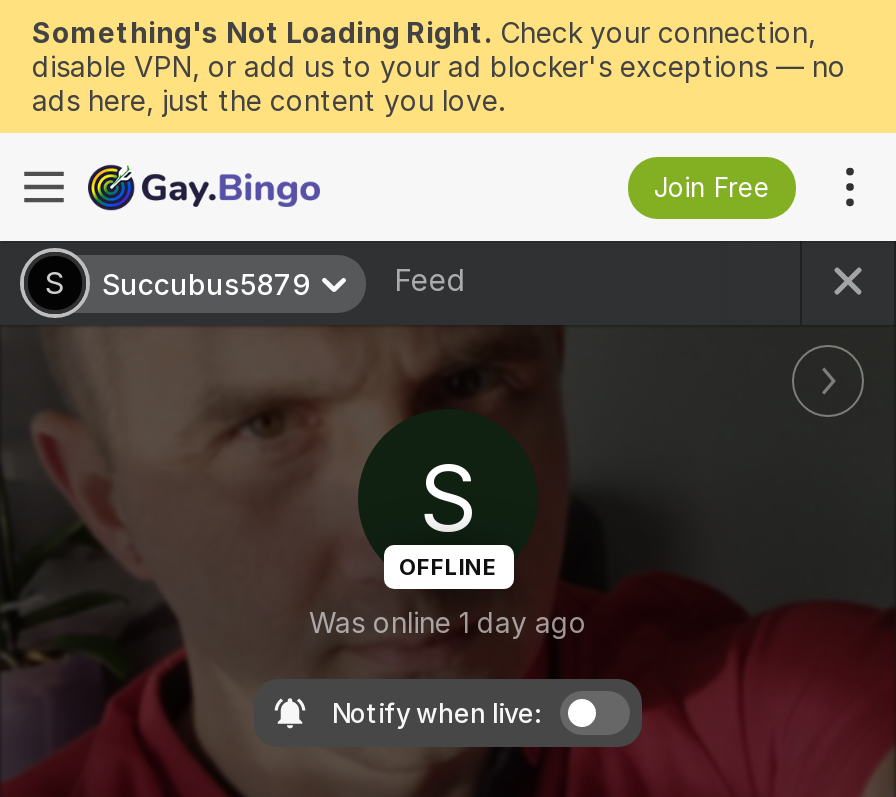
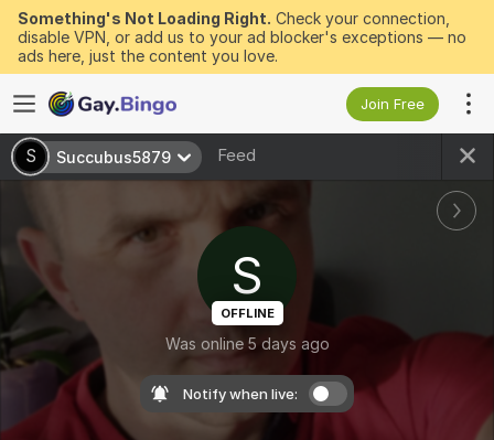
[309,604,587,638] Was online 1 day ago -> [165,334,329,352] Was online 5 days ago

